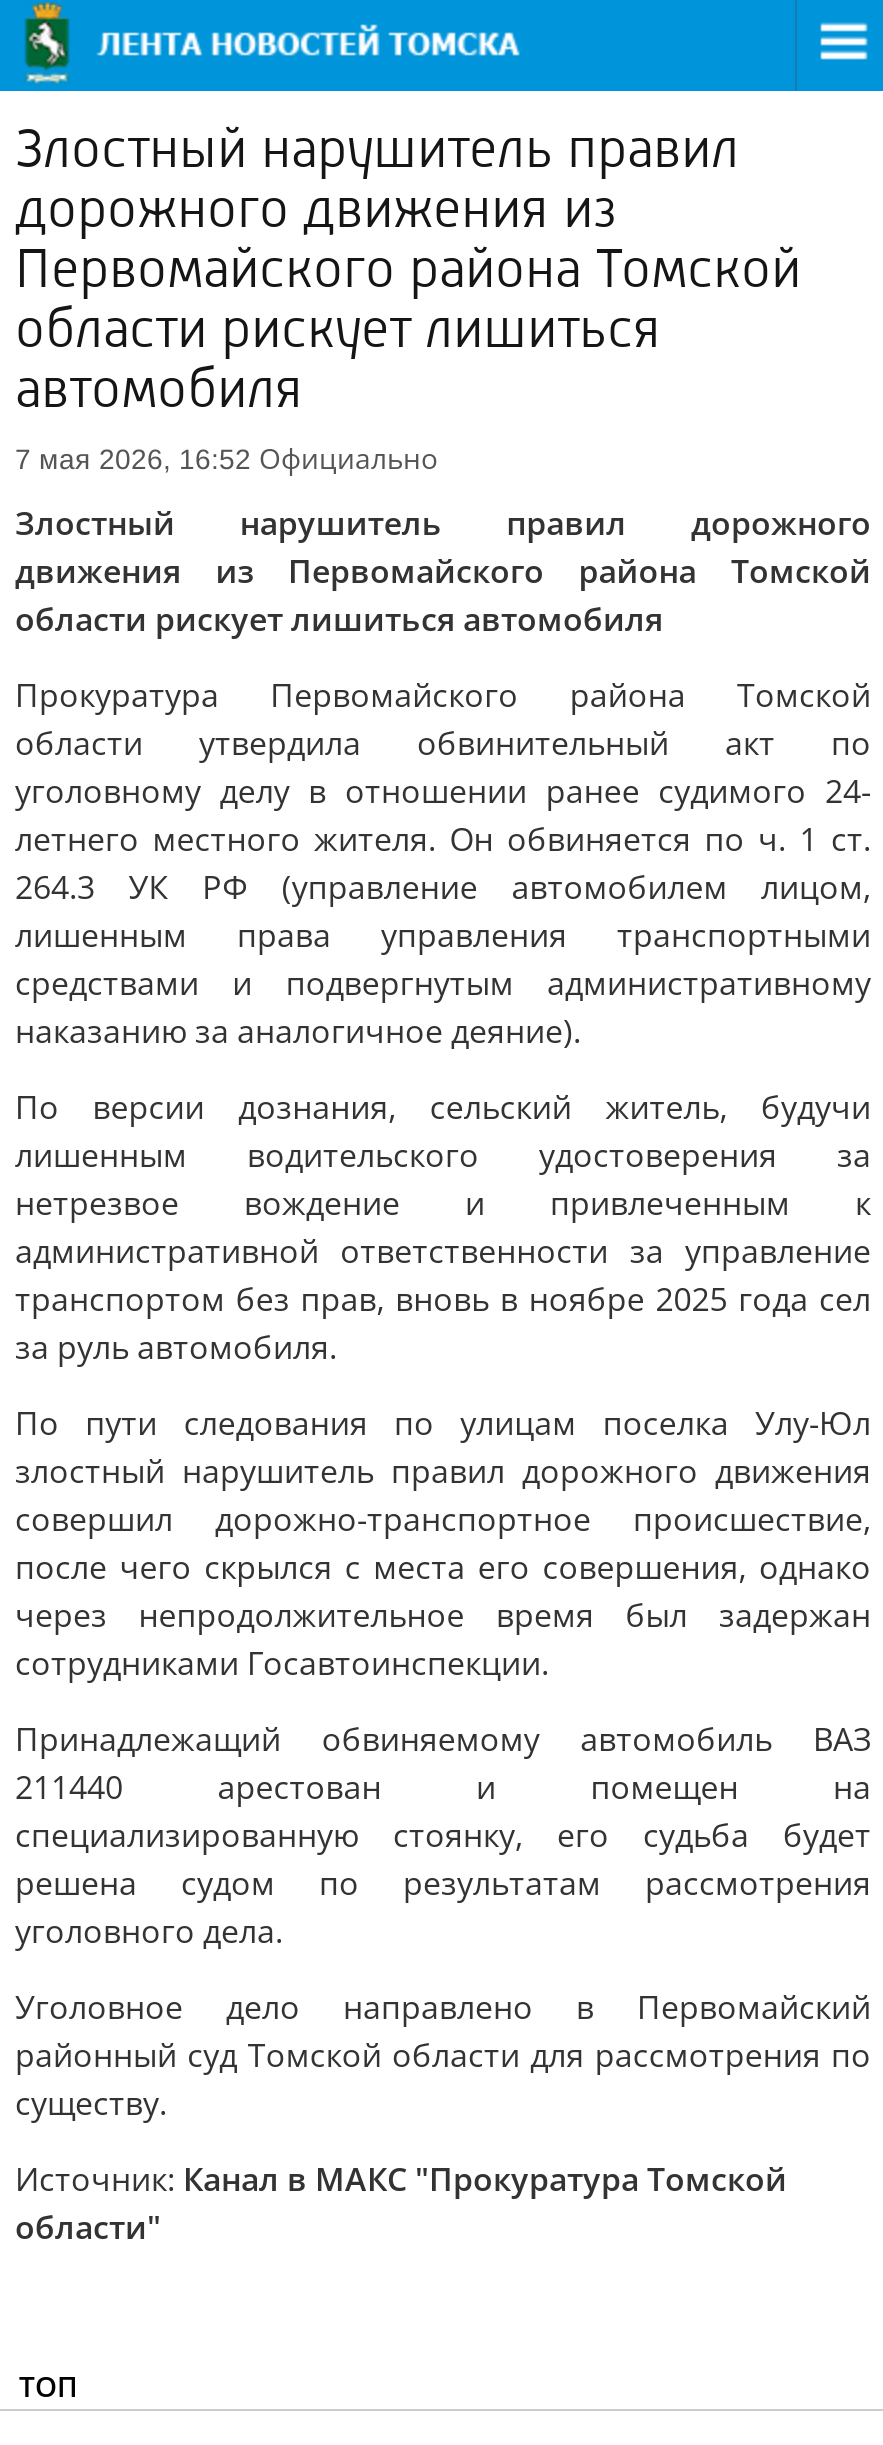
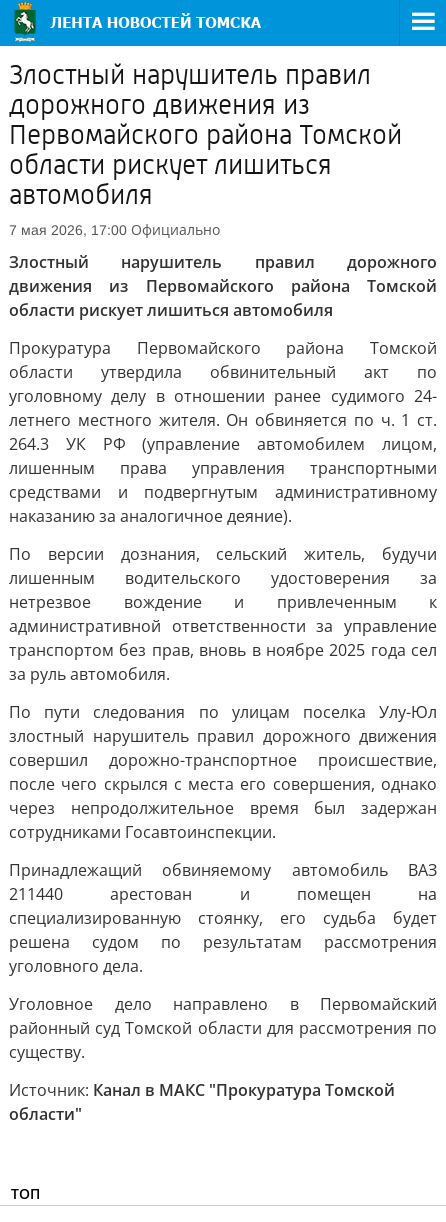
[15,439,437,477] 7 мая 2026, 16:52 Официально -> [9,220,220,239] 7 мая 2026, 17:00 Официально

